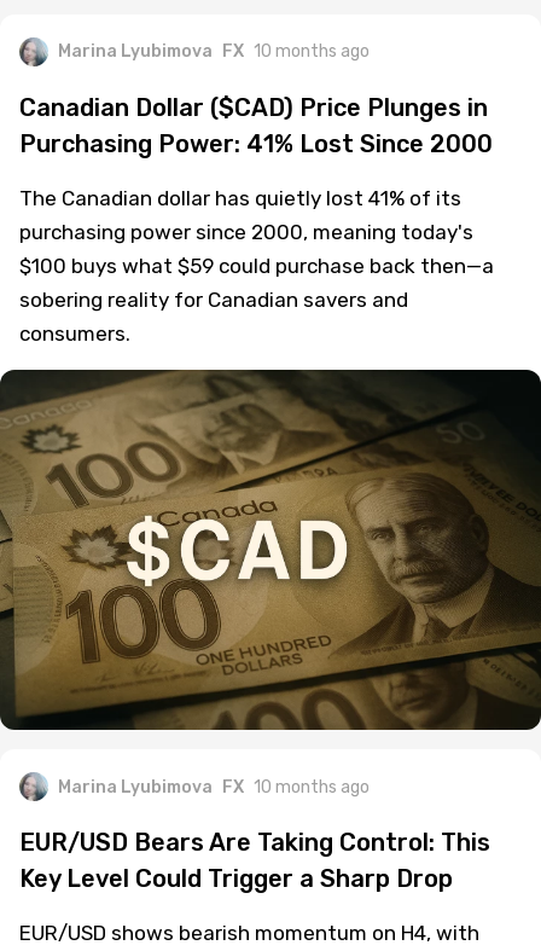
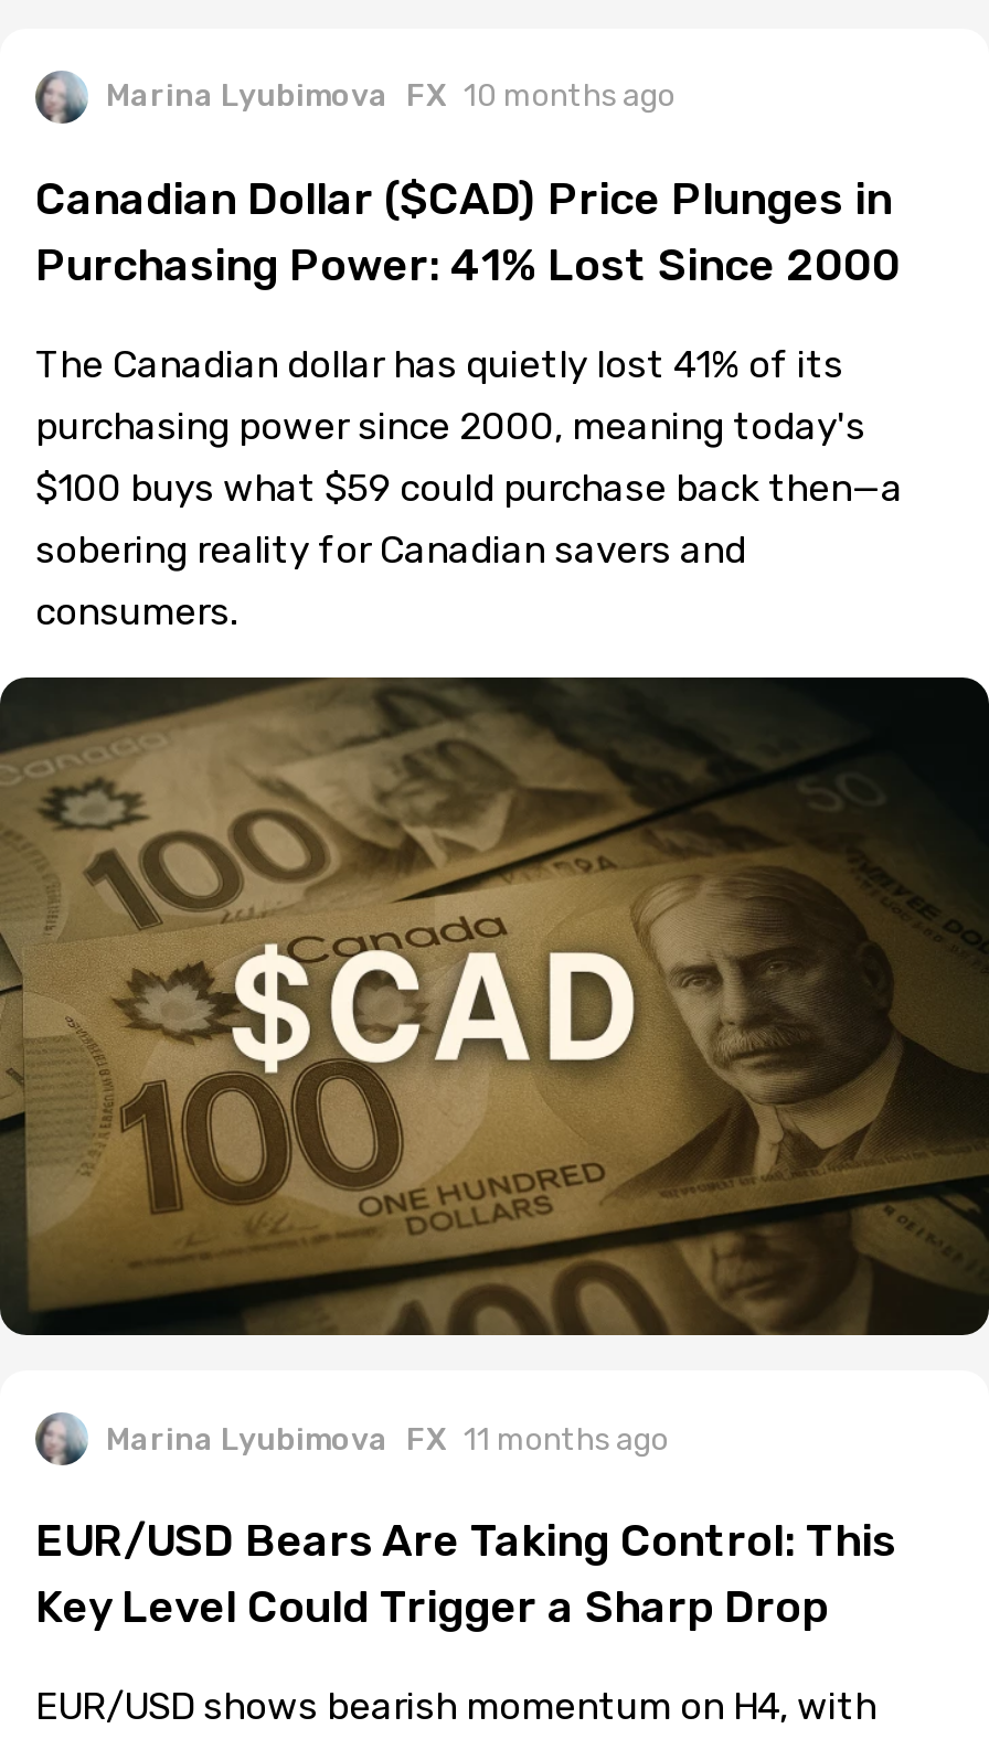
[58,777,370,797] Marina Lyubimova FX 10 months ago -> [106,1421,669,1458] Marina Lyubimova FX 11 months ago

